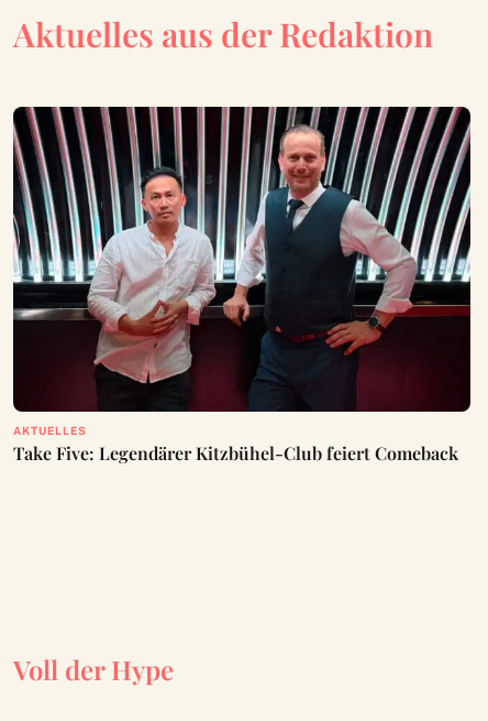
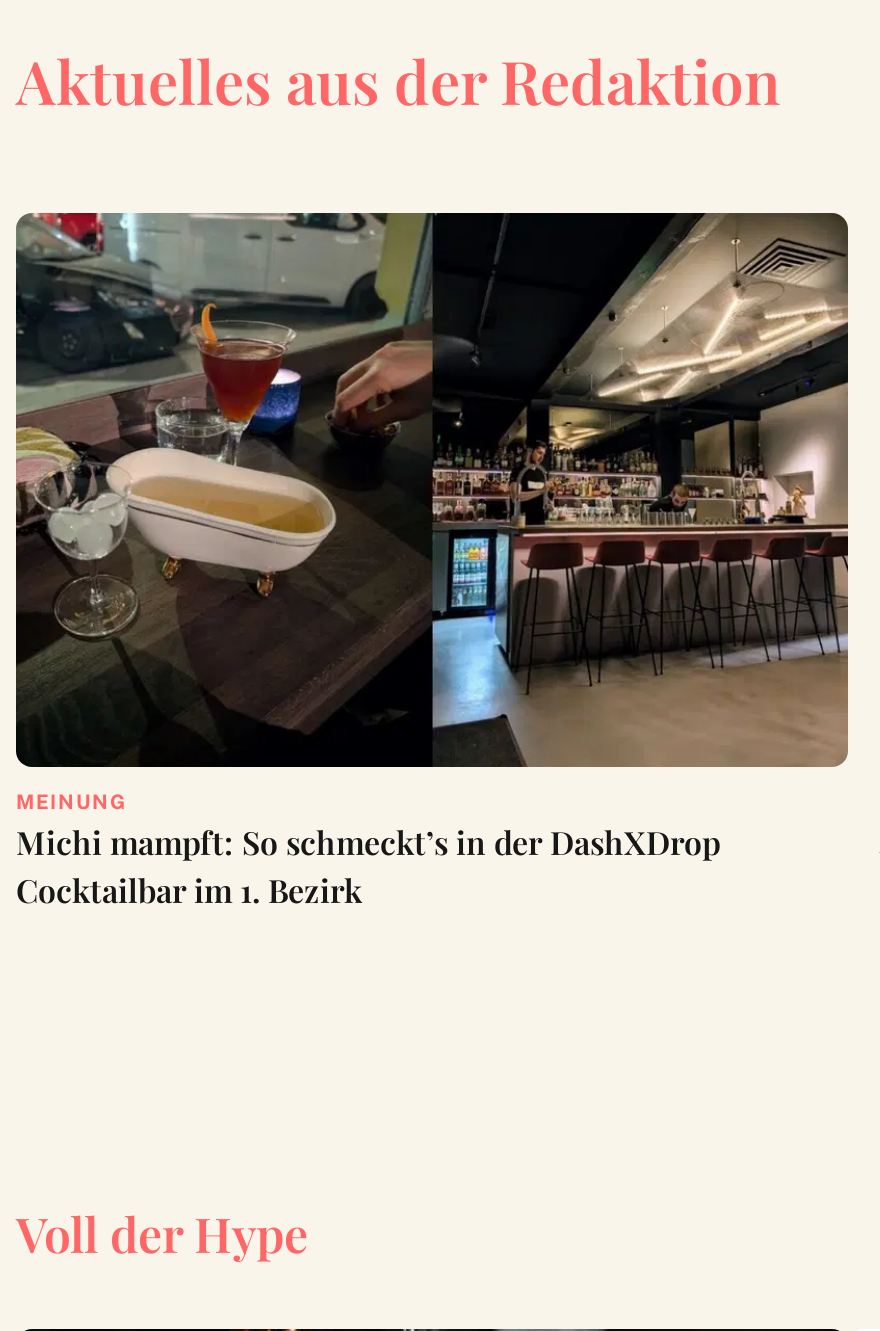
[12,106,472,464] [image] | AKTUELLES | Take Five: Legendärer Kitzbühel-Club feiert Comeback -> [14,211,850,911] [image] | MEINUNG | Michi mampft: So schmeckt’s in der DashXDrop | Cocktailbar im 1. Bezirk

